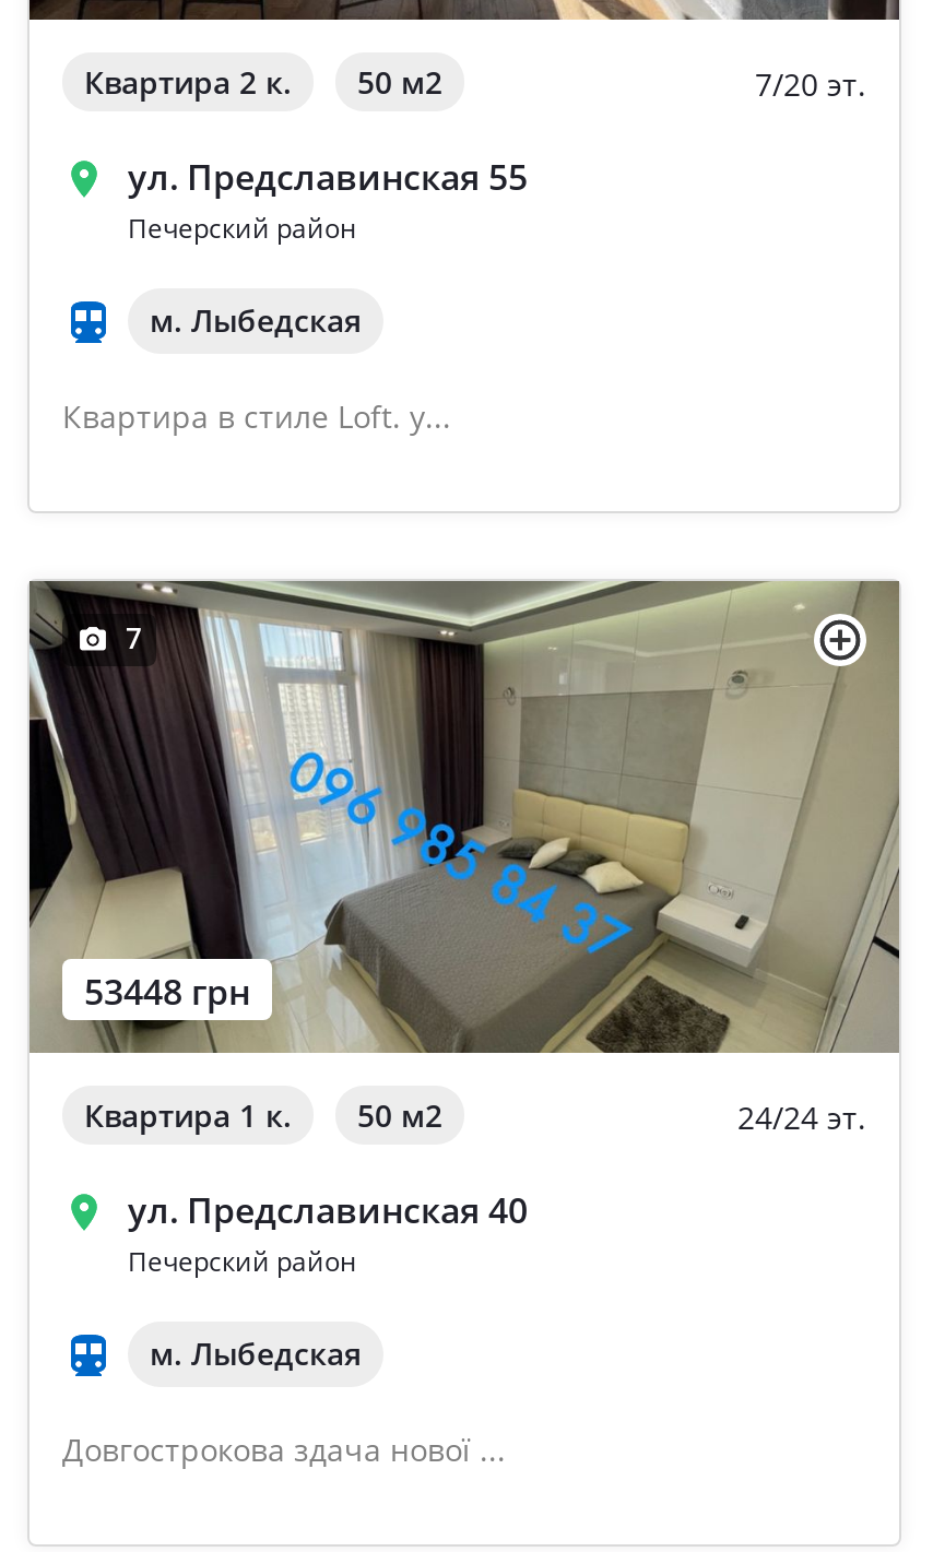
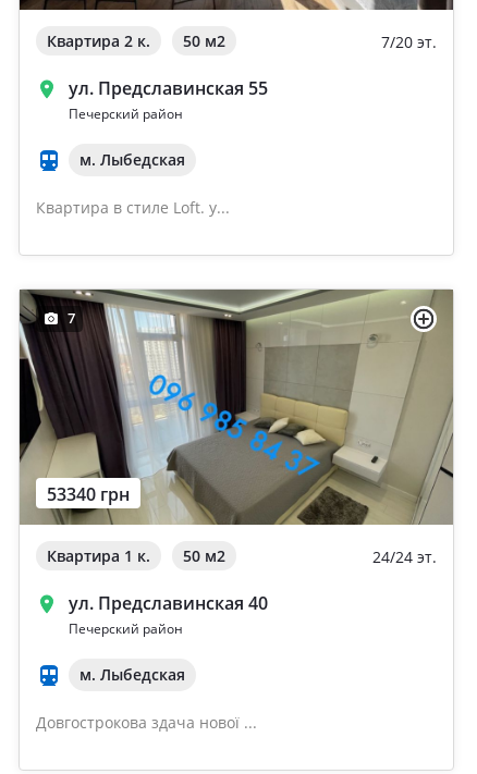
[84,967,250,1015] 53448 грн -> [47,482,130,506] 53340 грн

